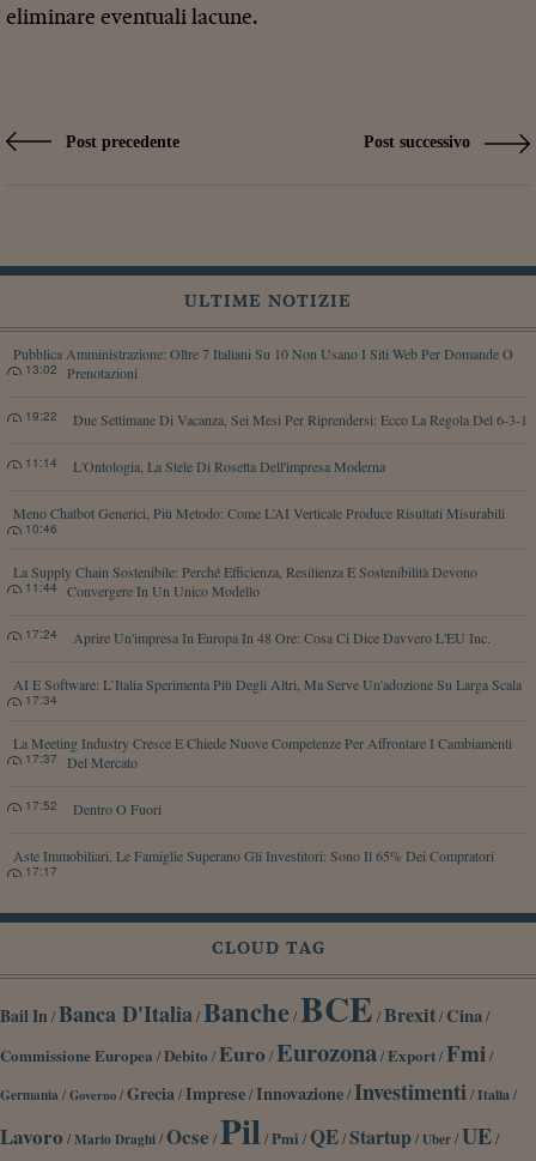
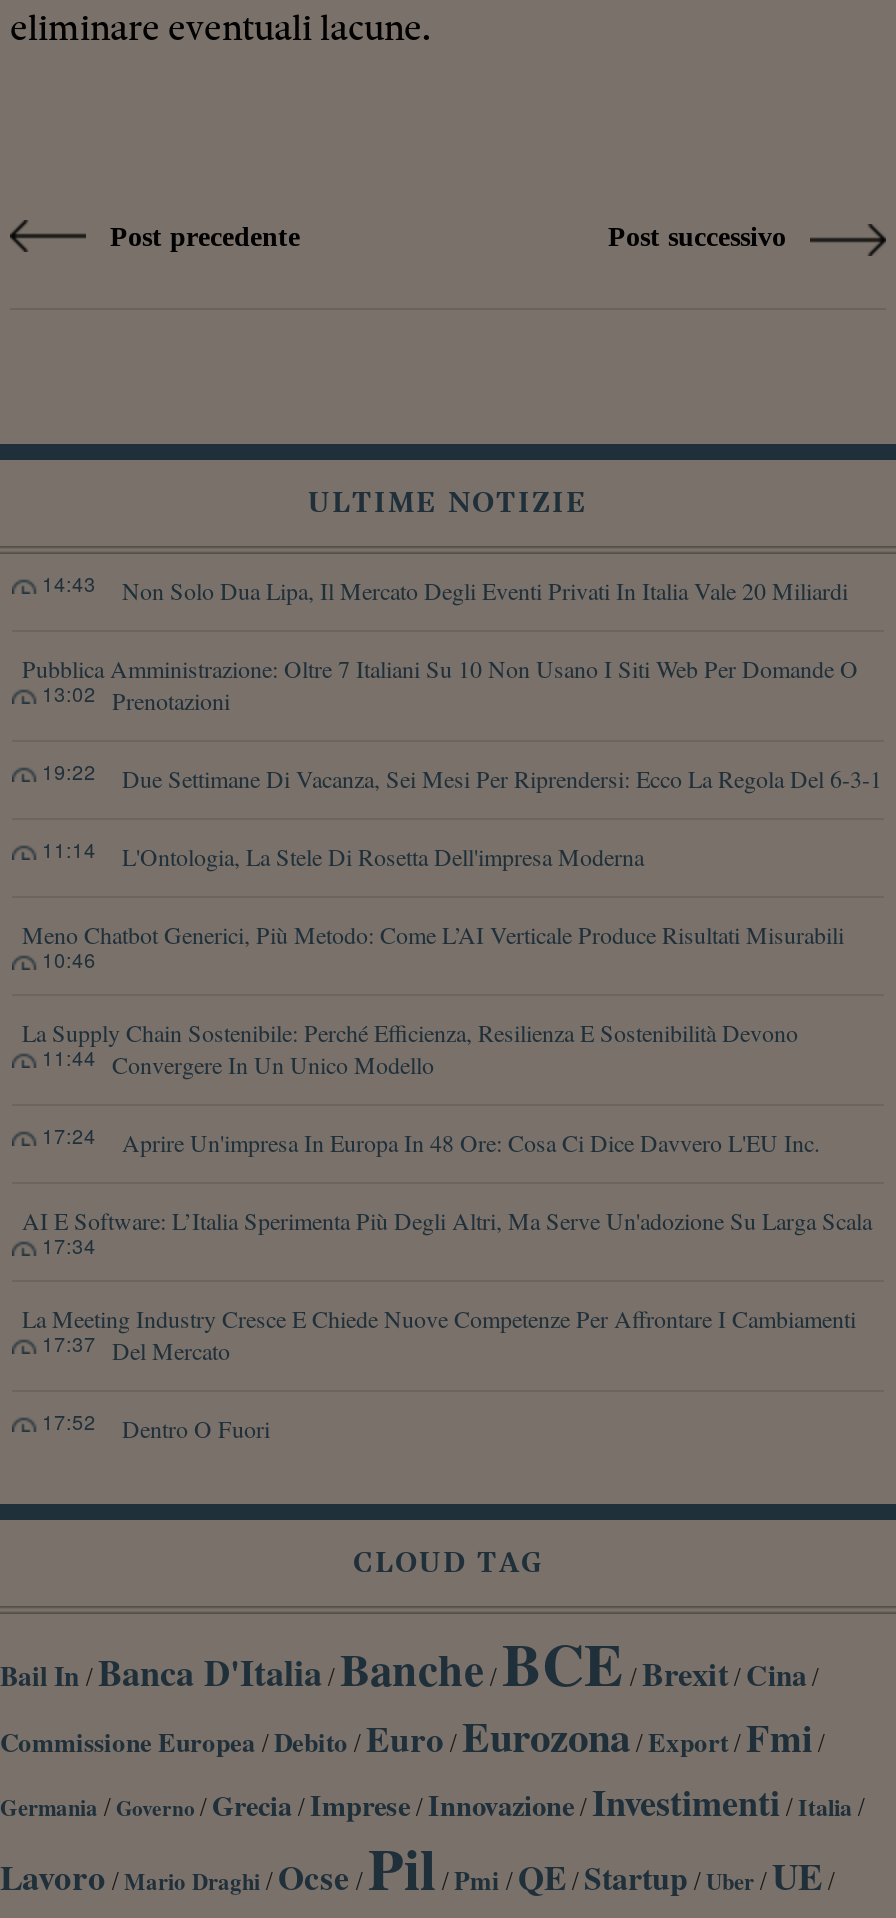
none -> [42,569,848,605] Non Solo Dua Lipa, Il Mercato Degli Eventi Privati In Italia Vale 20 Miliardi | 14:43
moved [13,344,528,818] -> [22,651,882,1443]: Pubblica Amministrazione: Oltre 7 Italiani Su 10 Non Usano I Siti Web Per Domande O | Prenotazioni | 13:02 | ... | Dentro O Fuori | 17:52
[13,846,494,879] Aste Immobiliari, Le Famiglie Superano Gli Investitori: Sono Il 65% Dei Compratori | 17:17 -> none

